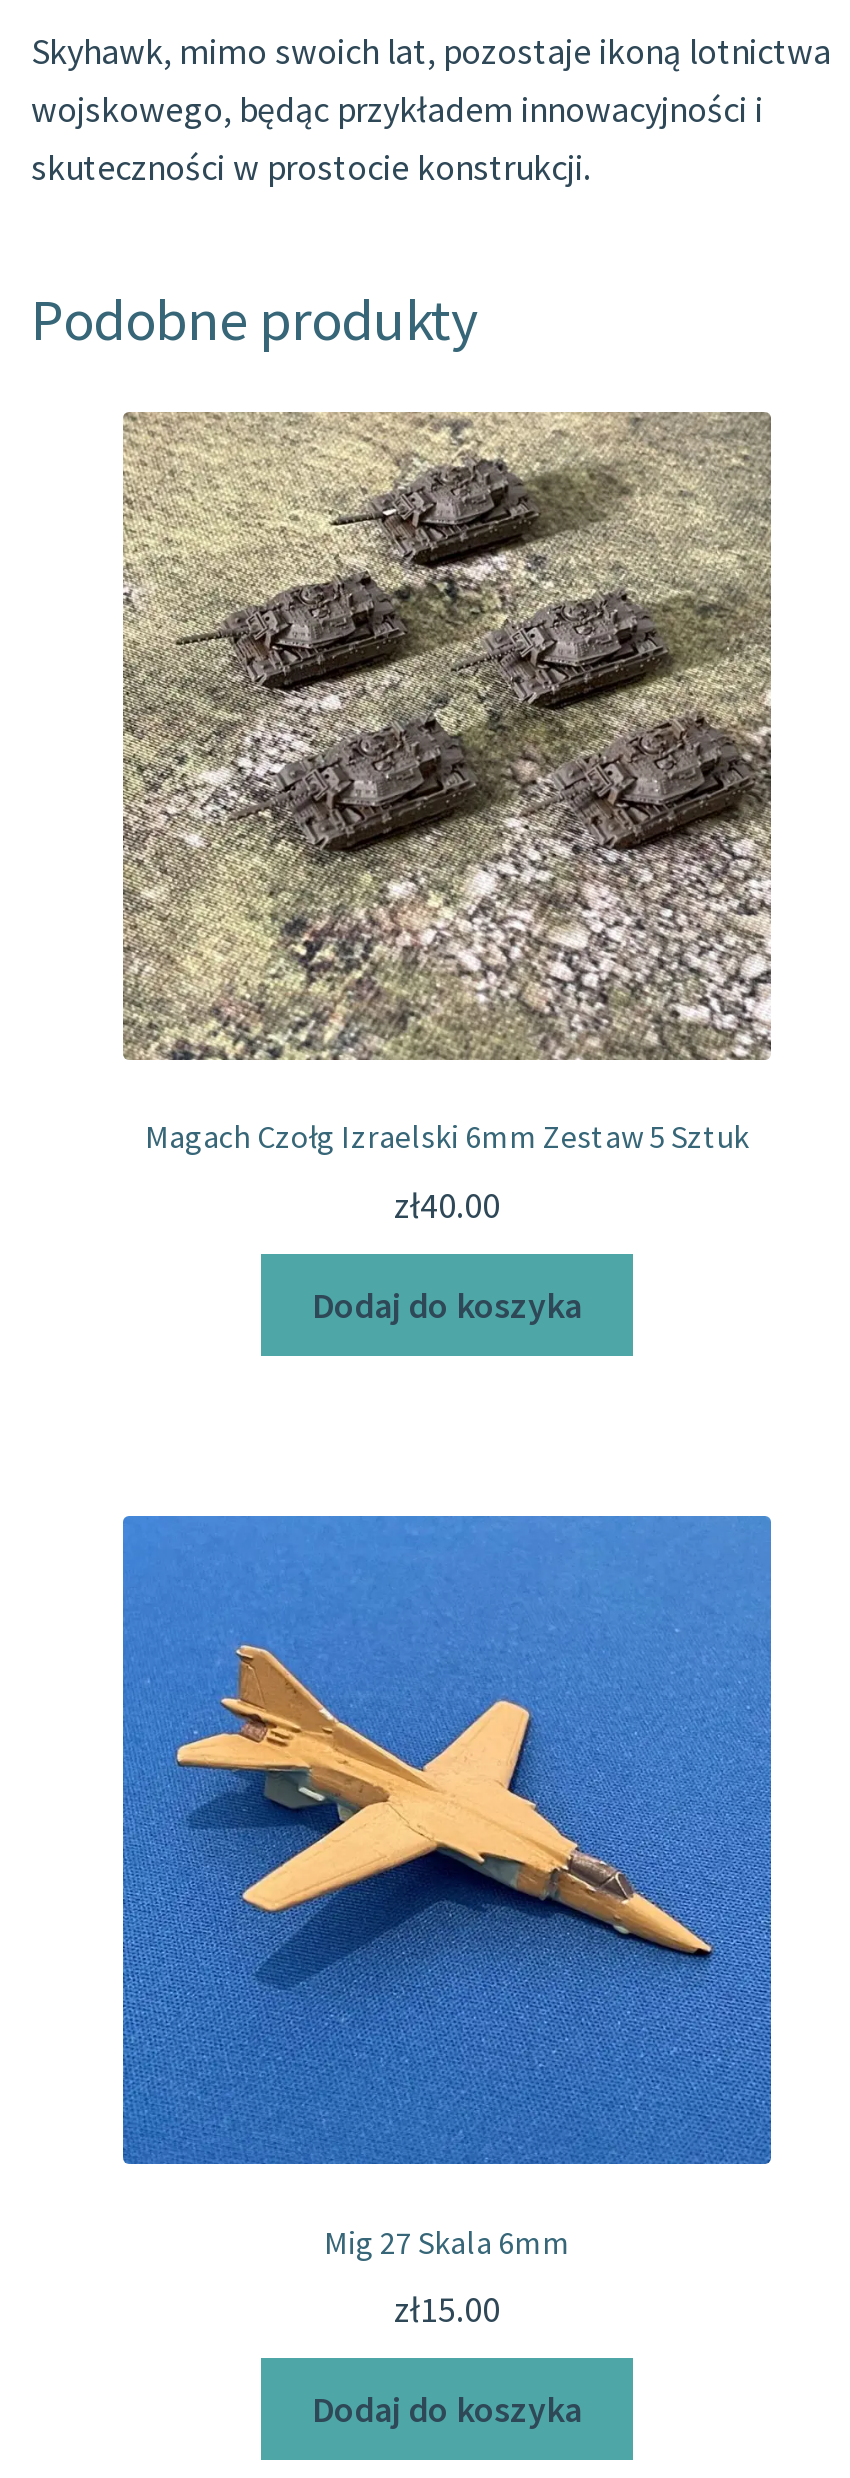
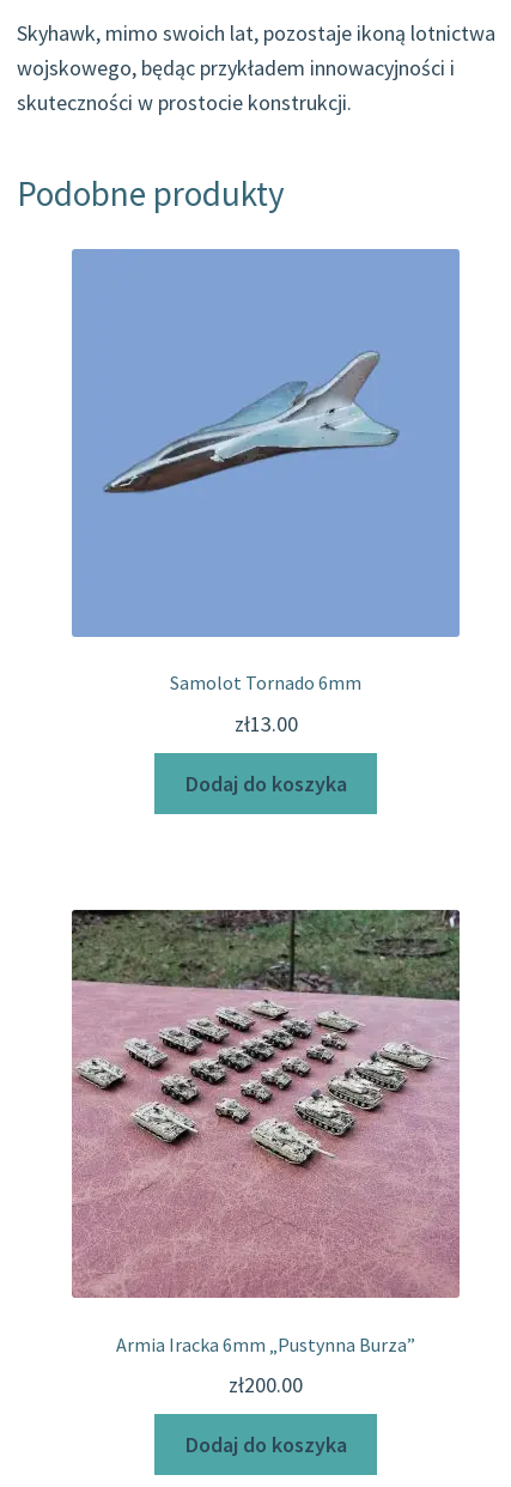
[121,410,773,1156] [image] | Magach Czołg Izraelski 6mm Zestaw 5 Sztuk -> [71,248,461,695] [image] | Samolot Tornado 6mm
[394,1181,500,1227] zł40.00 -> [234,710,297,737] zł13.00
[121,1514,773,2261] [image] | Mig 27 Skala 6mm -> [71,909,461,1356] [image] | Armia Iracka 6mm „Pustynna Burza”
[394,2286,500,2332] zł15.00 -> [229,1371,303,1399] zł200.00

